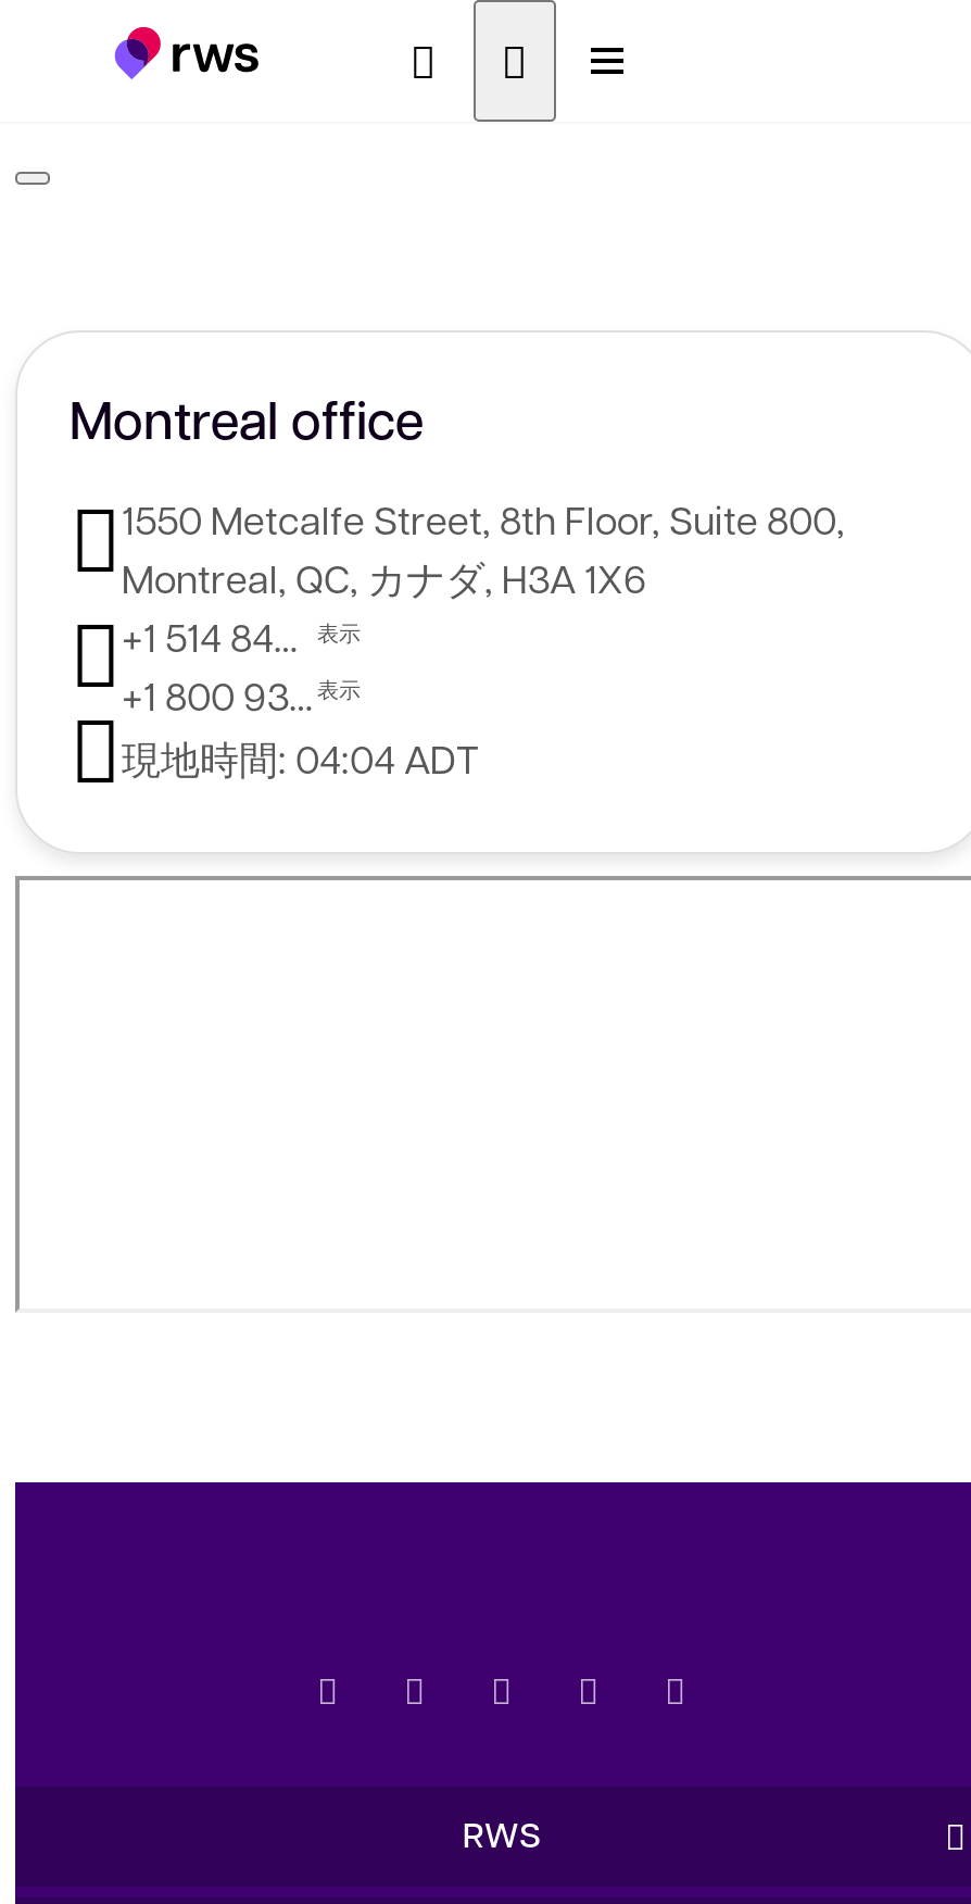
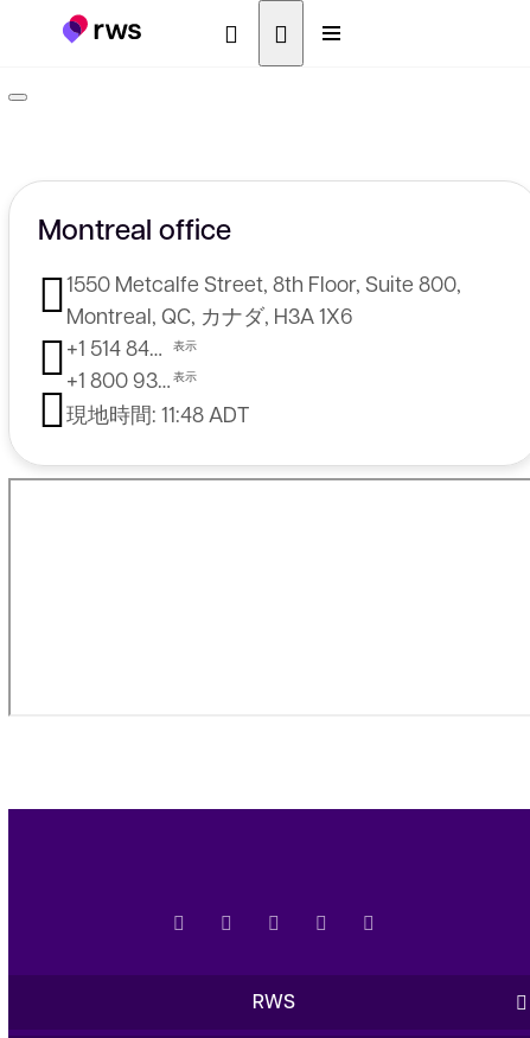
[122,732,478,782] 現地時間: 04:04 ADT -> [66,399,249,427] 現地時間: 11:48 ADT

